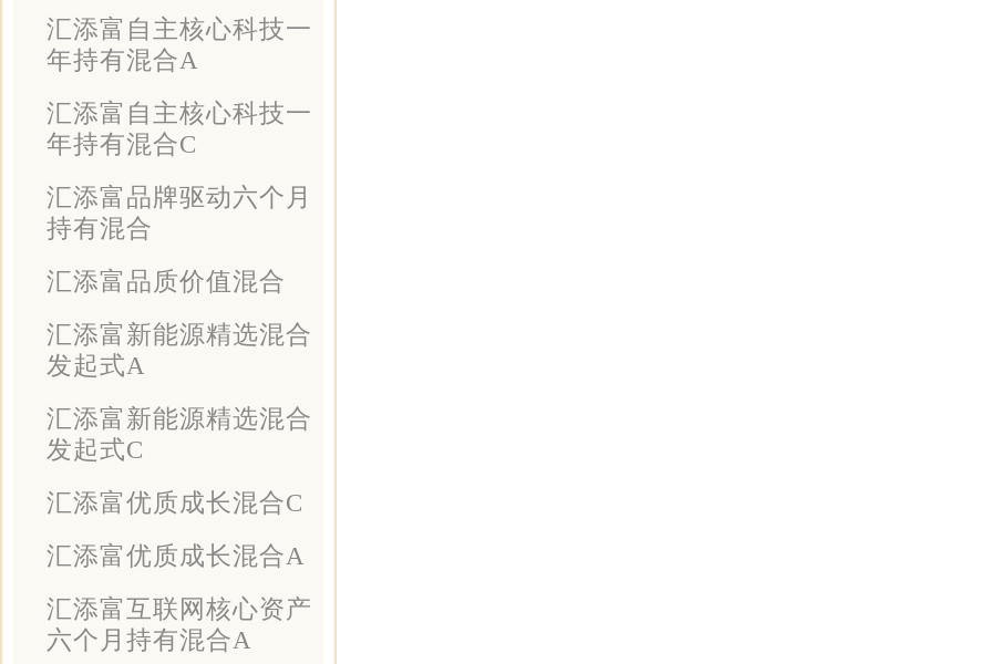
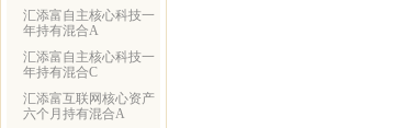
[47,184,312,569] 汇添富品牌驱动六个月 | 持有混合 | 汇添富品质价值混合 | 汇添富新能源精选混合 | 发起式A | 汇添富新能源精选混合 | 发起式C | 汇添富优质成长混合C | 汇添富优质成长混合A -> none

